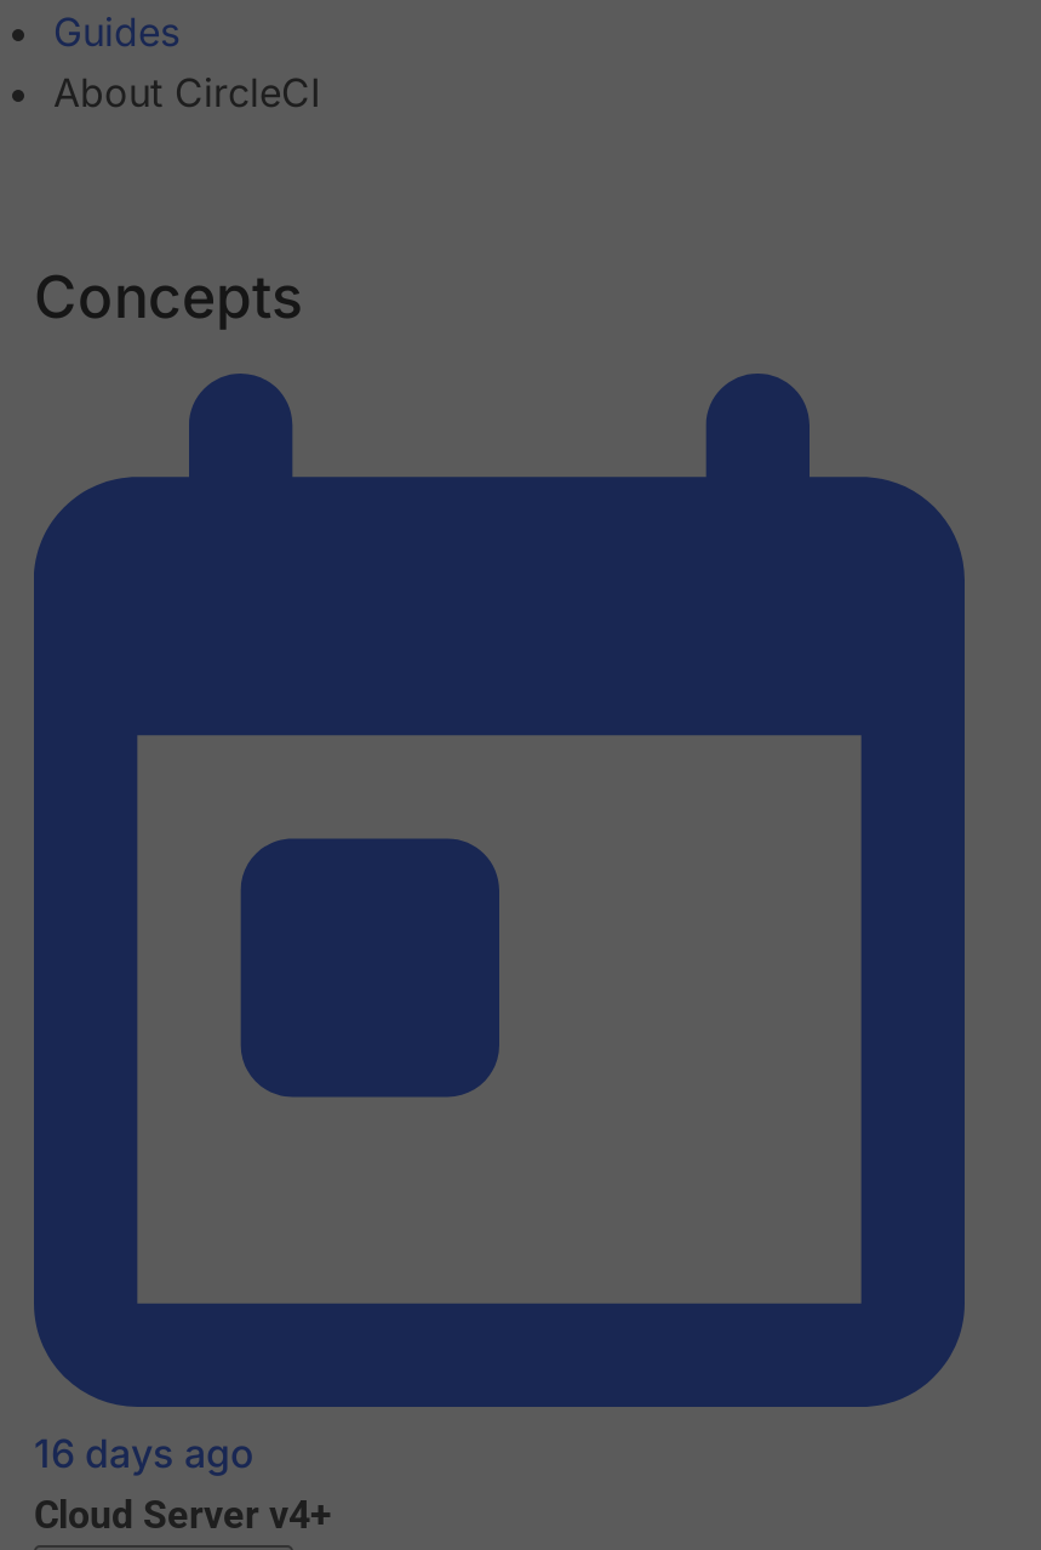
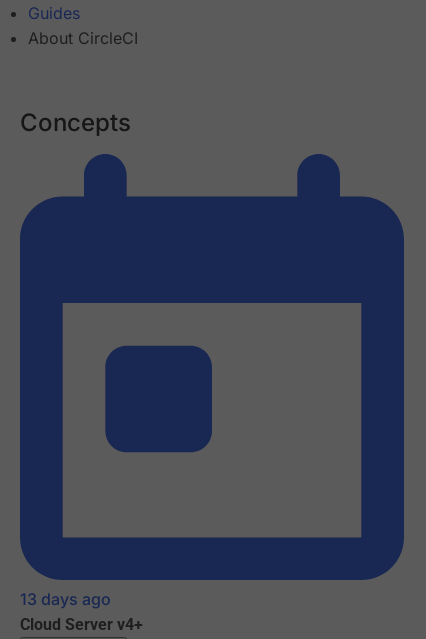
[34,1430,254,1478] 16 days ago -> [20,589,111,609] 13 days ago

